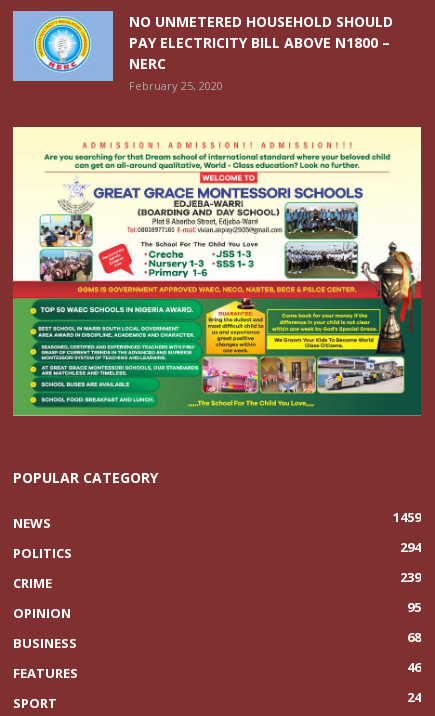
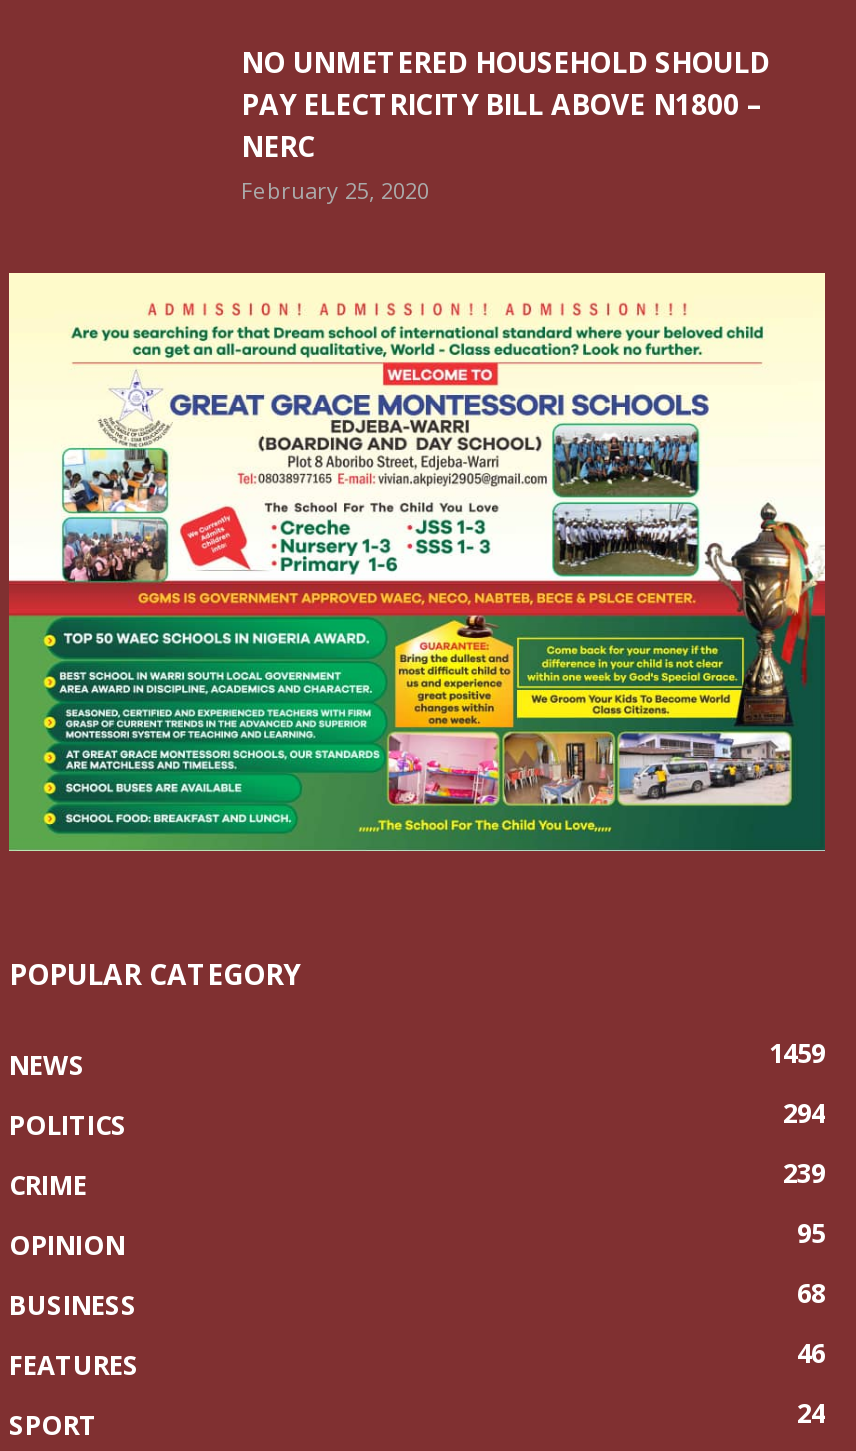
[12,10,114,82] [image] -> none

